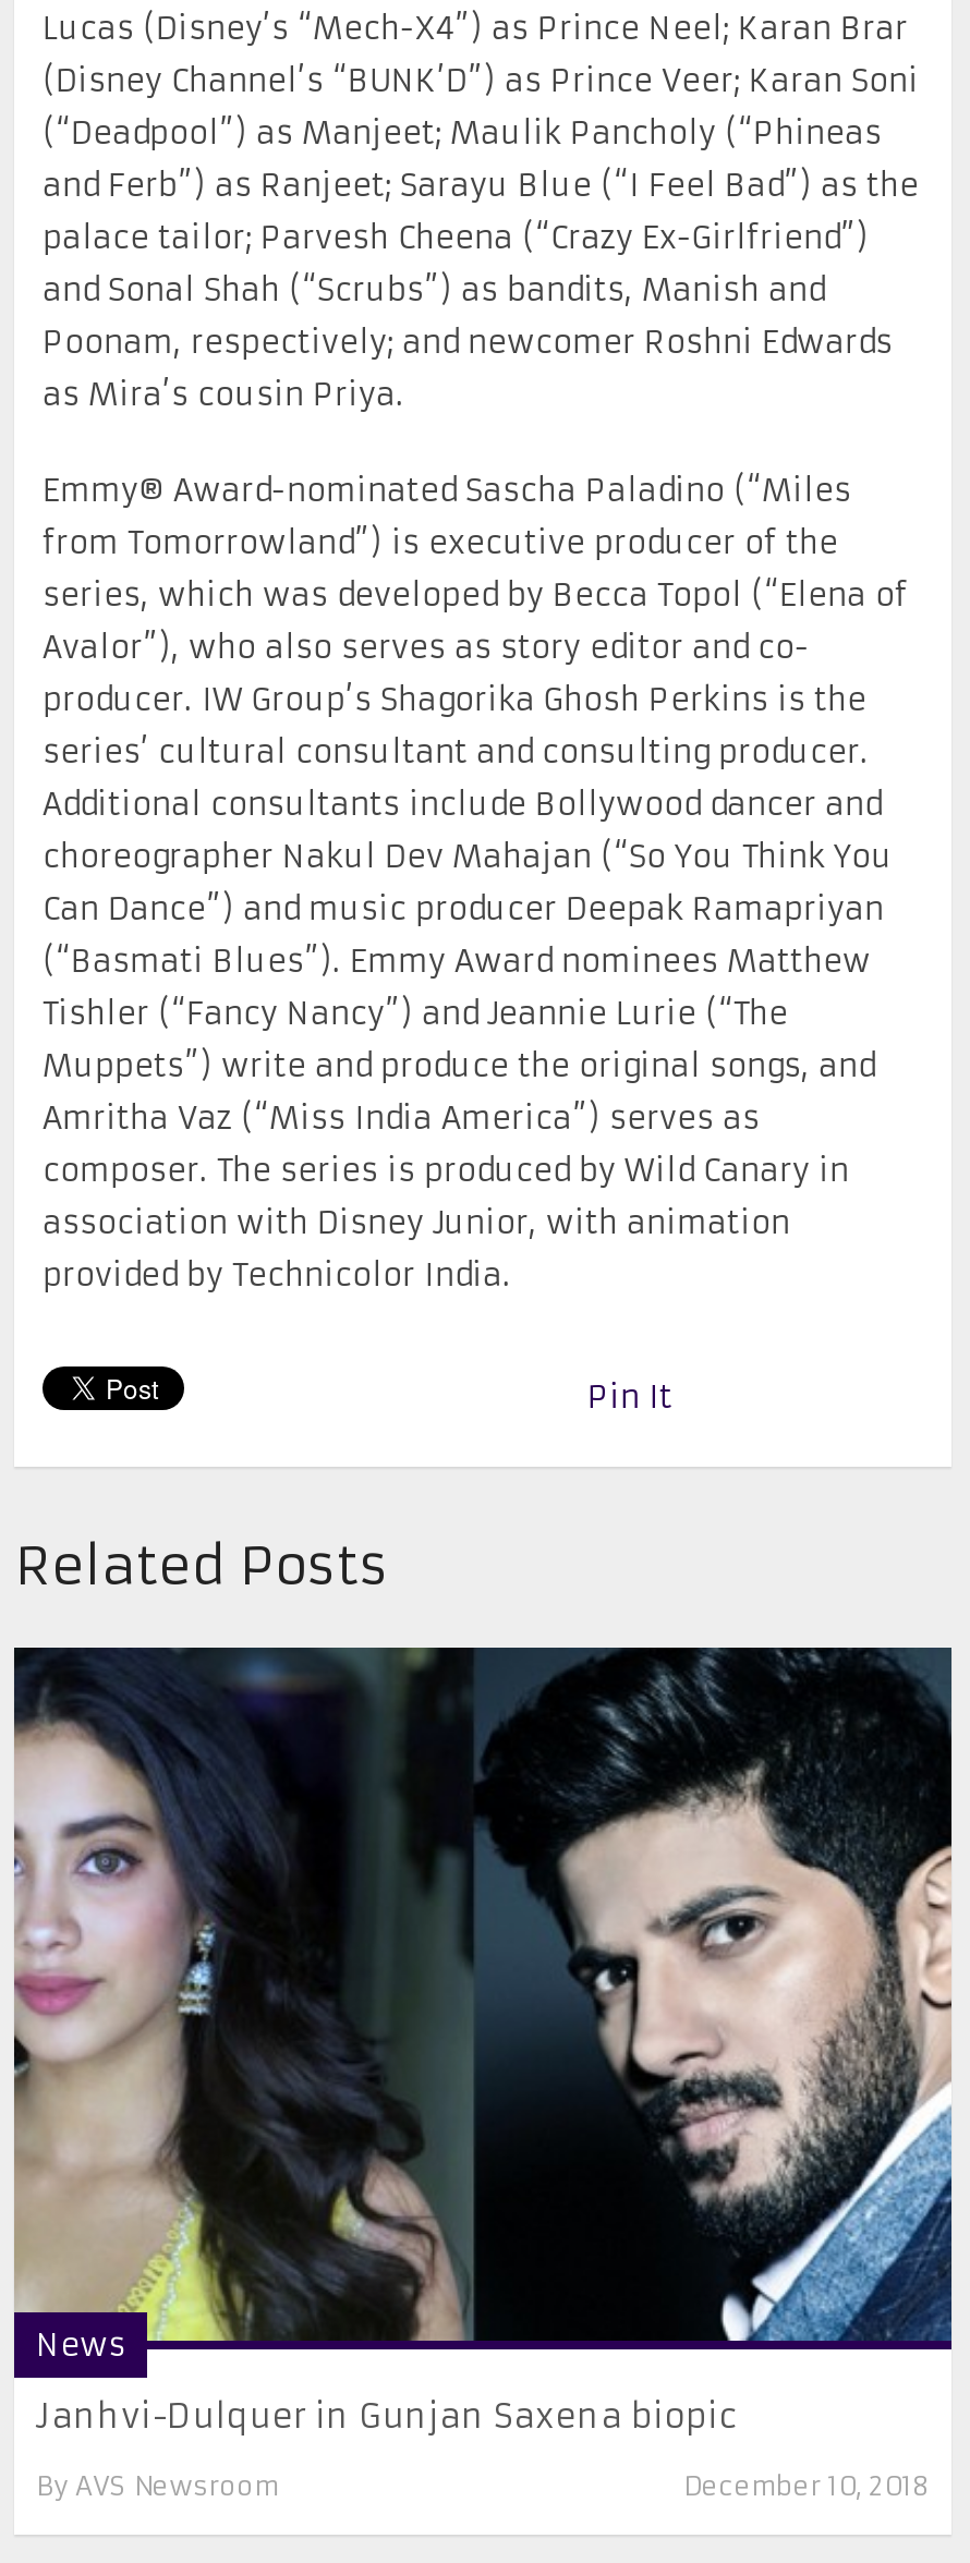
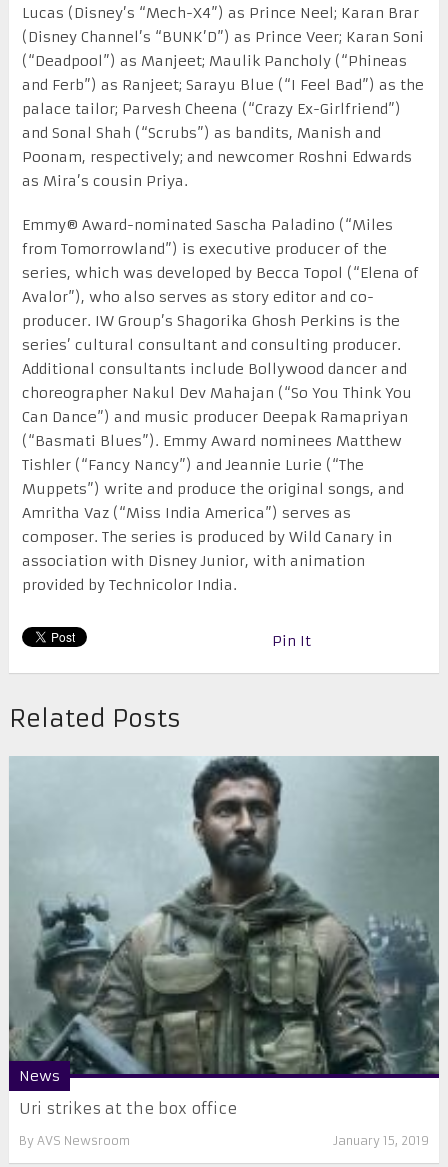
[12,1645,951,2437] [image] | Janhvi-Dulquer in Gunjan Saxena biopic -> [8,756,440,1118] [image] | Uri strikes at the box office
[683,2470,930,2502] December 10, 2018 -> [333,1133,429,1148] January 15, 2019

